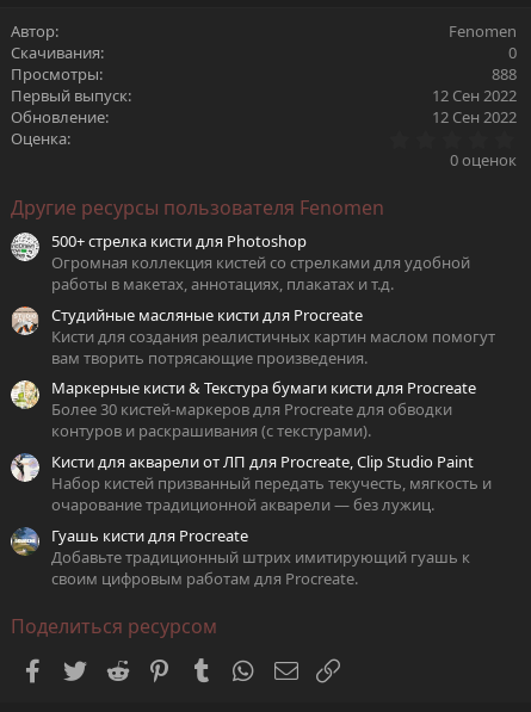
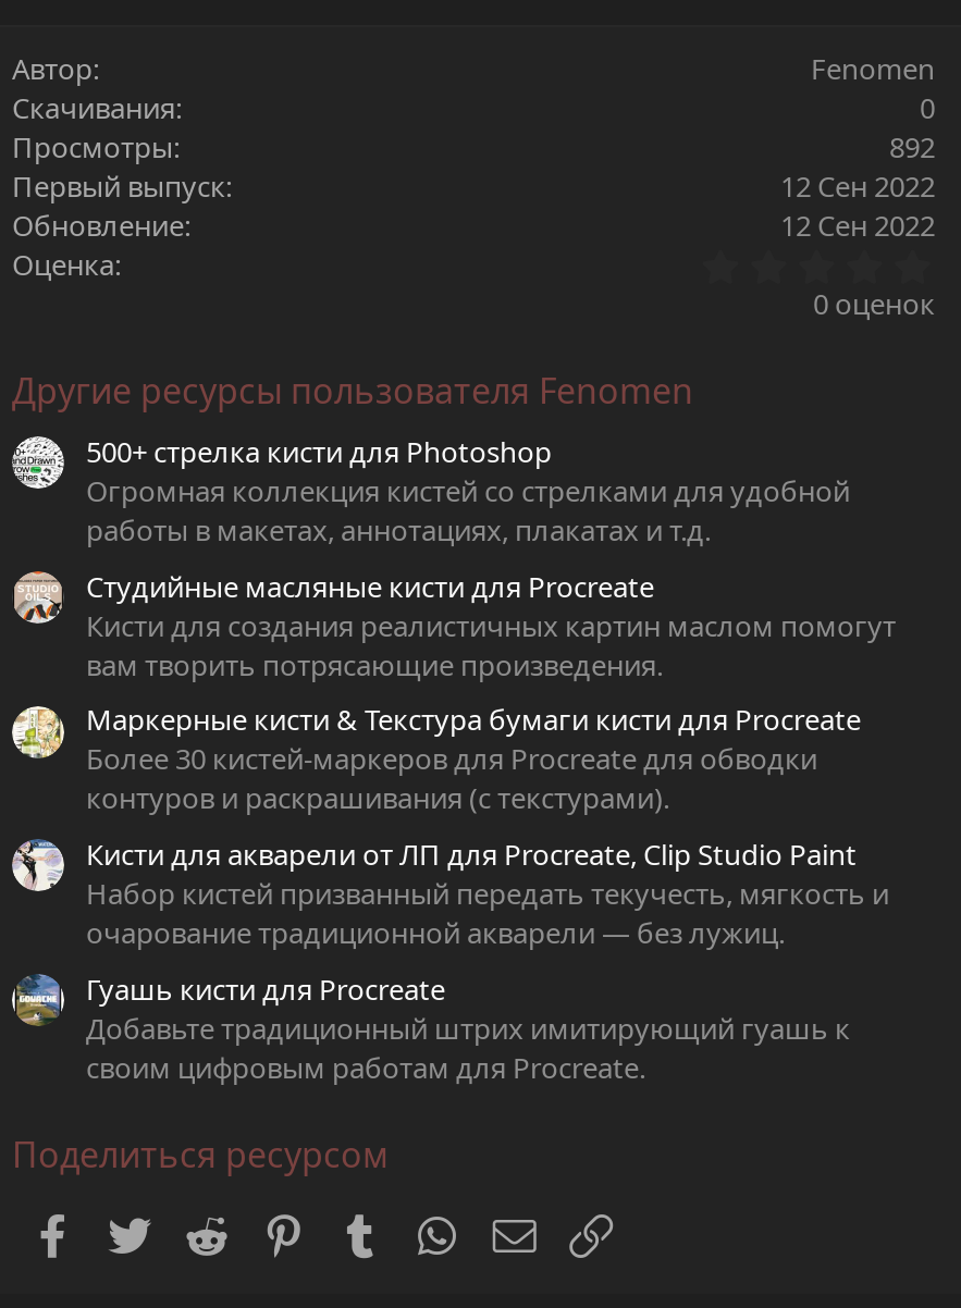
[492,64,517,85] 888 -> [889,128,935,167] 892

